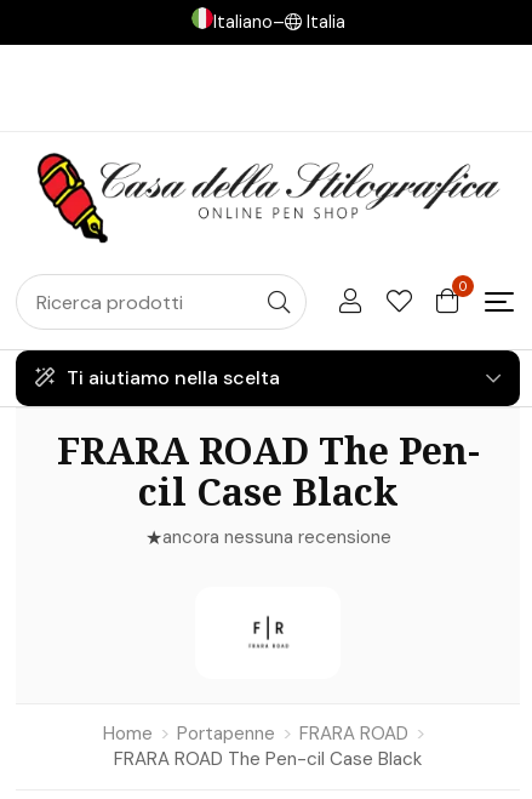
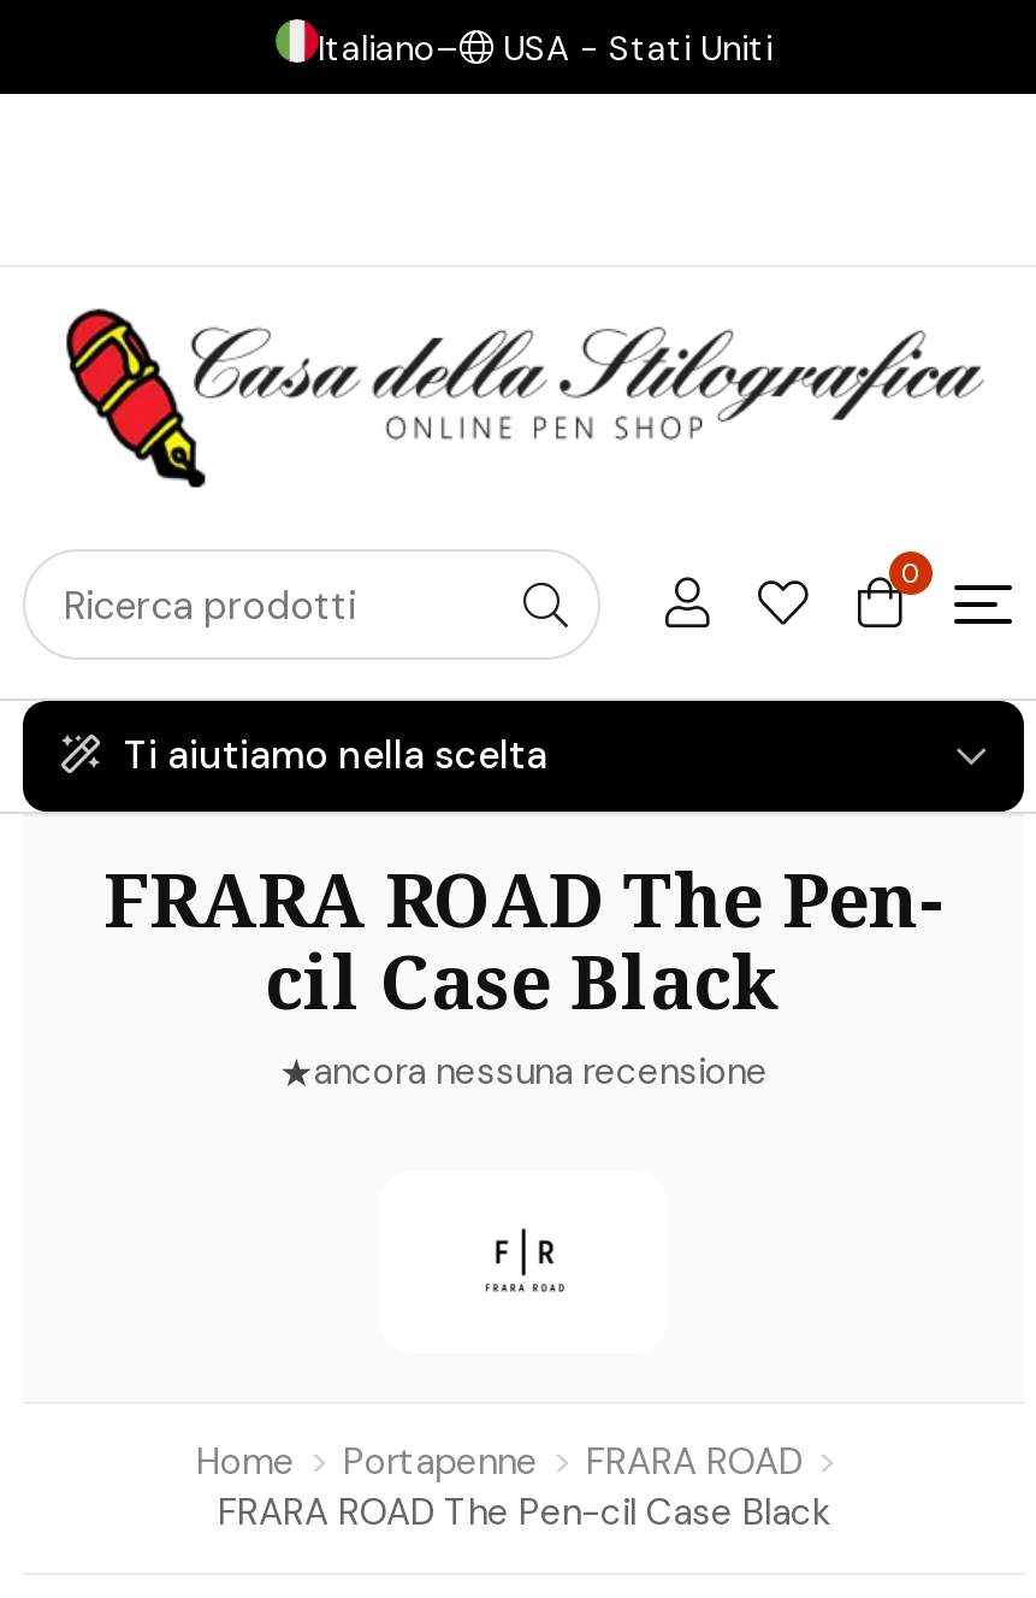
[301,10,345,32] Italia -> [493,25,772,69] USA - Stati Uniti

